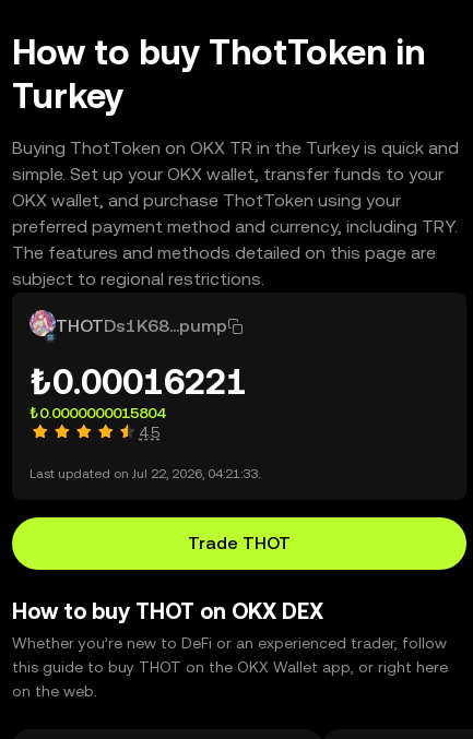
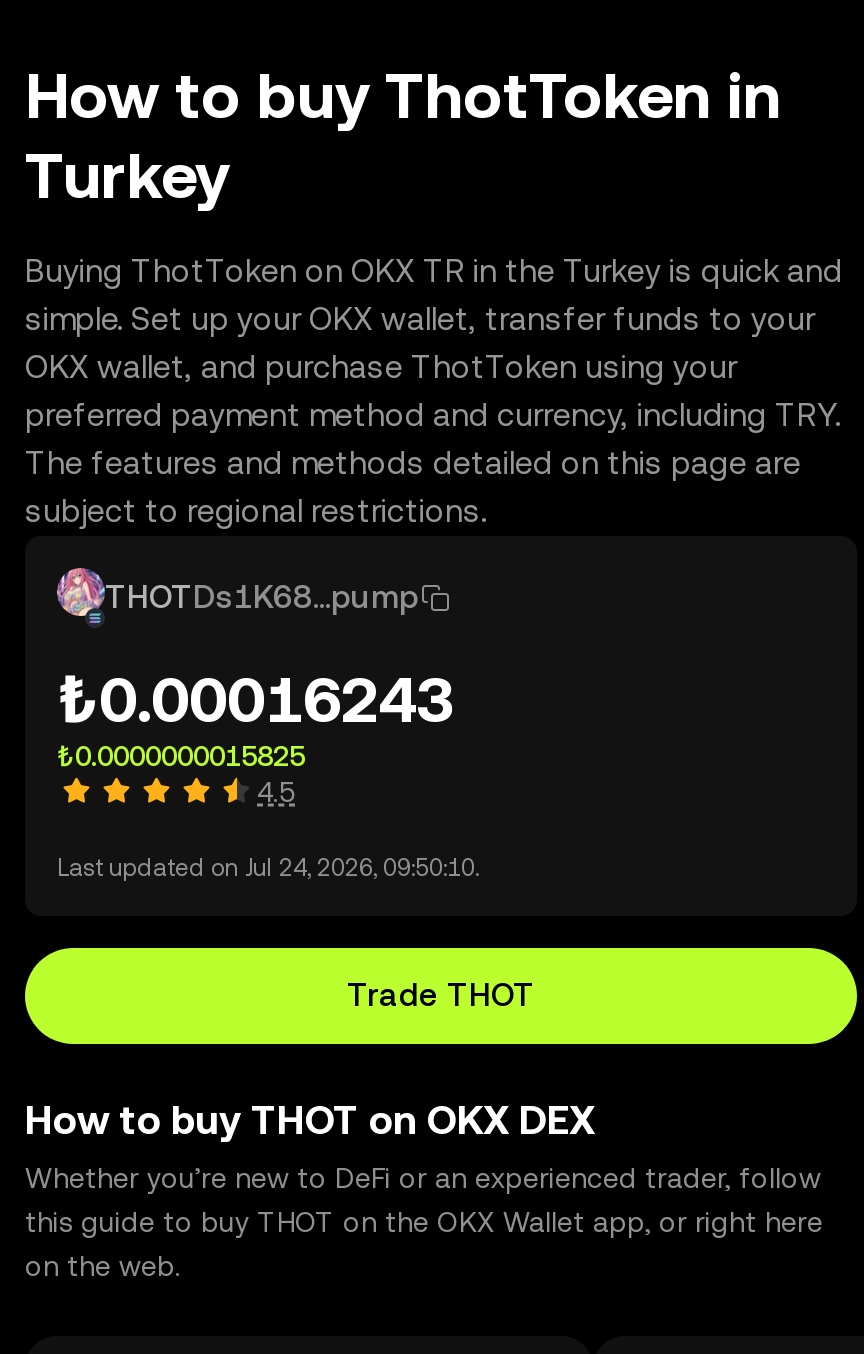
[29,361,247,402] ₺0.00016221 -> [57,662,455,736] ₺0.00016243
[29,404,165,421] ₺0.0000000015804 -> [57,740,305,772] ₺0.0000000015825
[29,466,260,481] Last updated on Jul 22, 2026, 04:21:33. -> [57,854,479,882] Last updated on Jul 24, 2026, 09:50:10.

